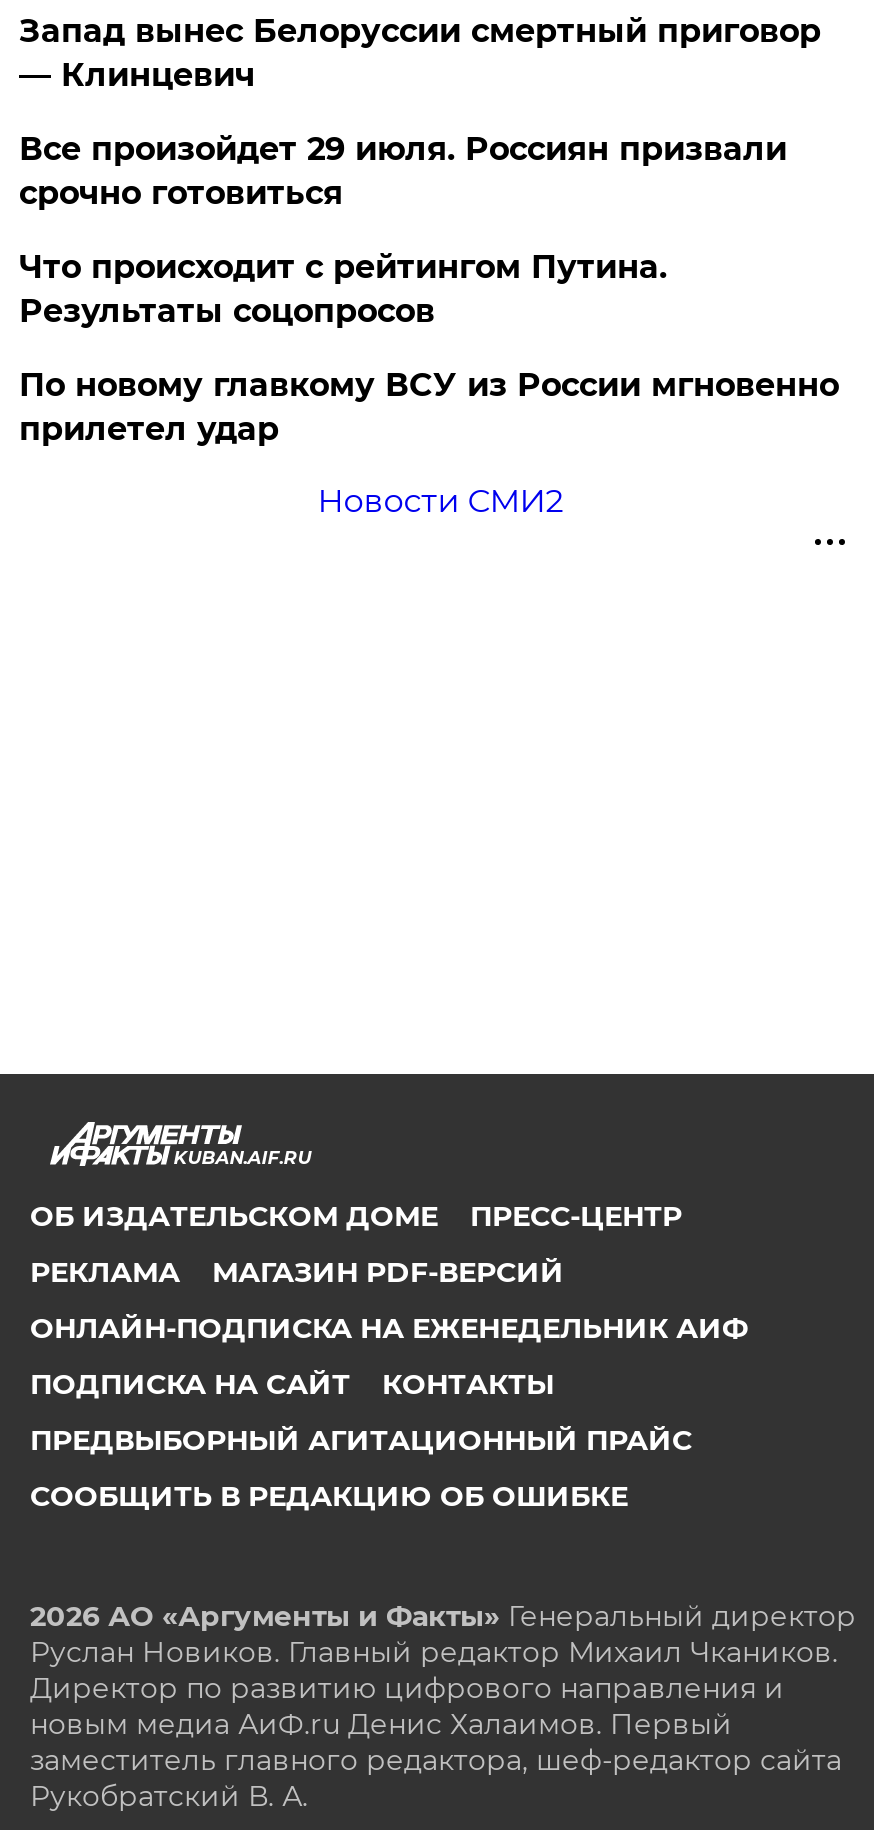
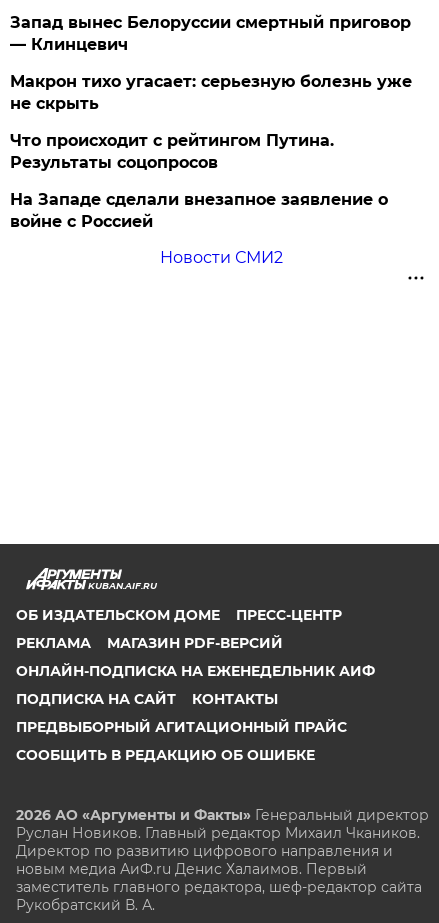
[19,130,787,212] Все произойдет 29 июля. Россиян призвали | срочно готовиться -> [10,72,412,113] Макрон тихо угасает: серьезную болезнь уже | не скрыть
[19,366,839,448] По новому главкому ВСУ из России мгновенно | прилетел удар -> [10,190,388,231] На Западе сделали внезапное заявление о | войне с Россией

